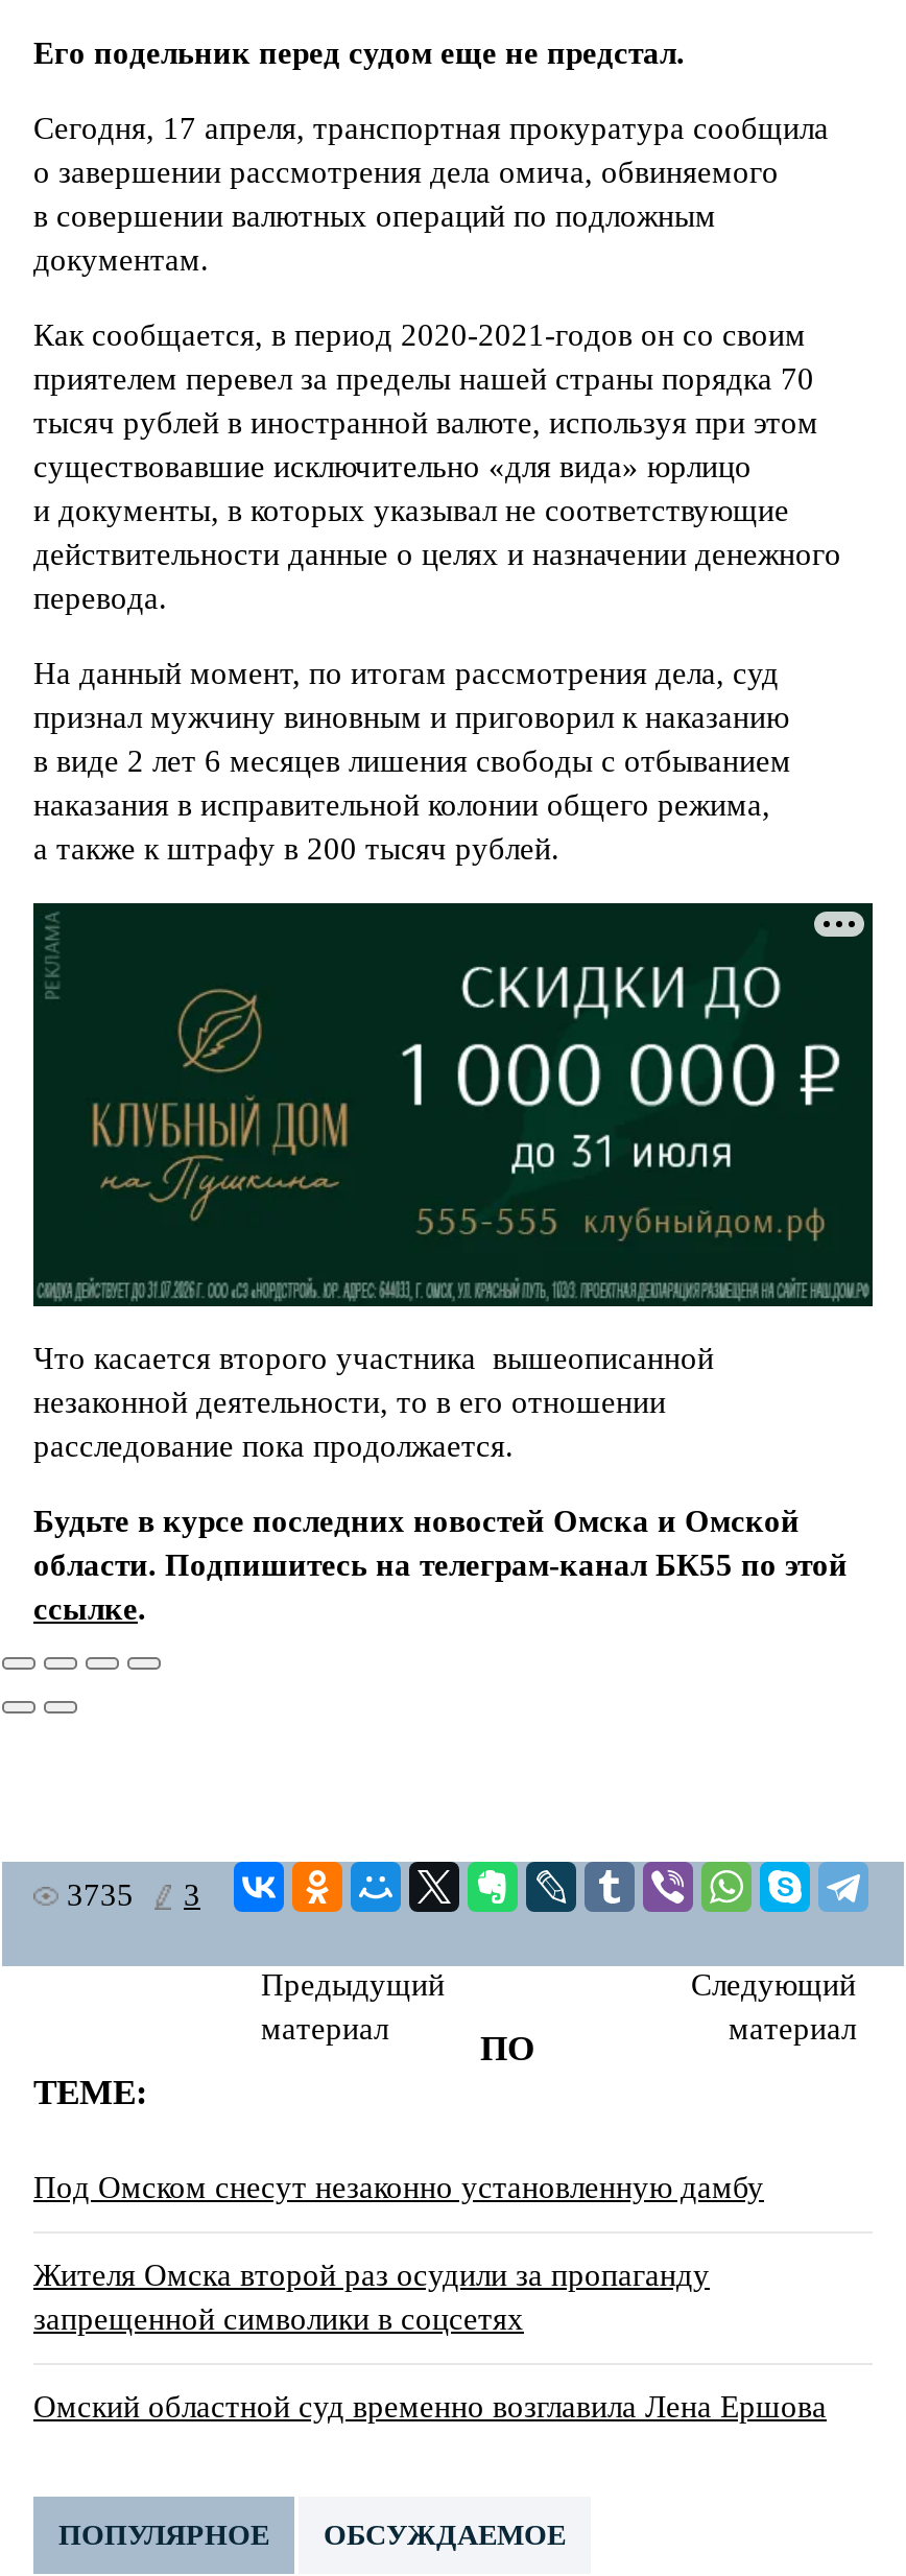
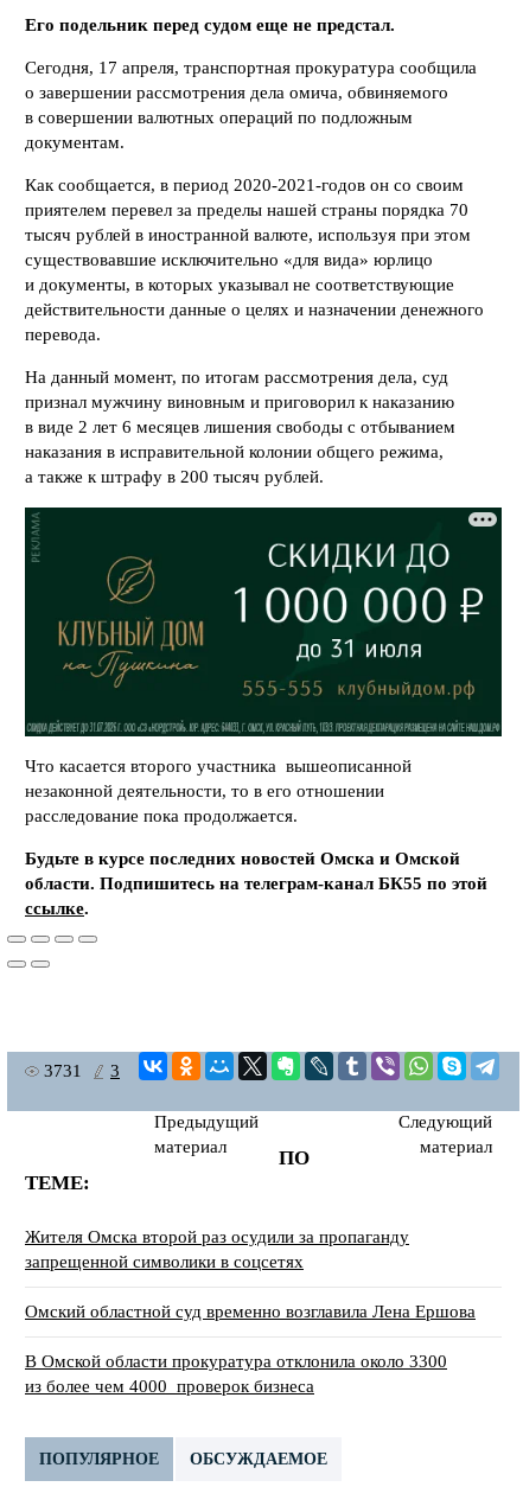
[67,1879,200,1912] 3735 3 -> [44,1062,120,1081] 3731 3
[33,2170,764,2203] Под Омском снесут незаконно установленную дамбу -> none
moved [33,2258,827,2423] -> [25,1227,476,1321]: Жителя Омска второй раз осудили за пропаганду | запрещенной символики в соцсетях | Омский областной суд временно возглавила Лена Ершова
none -> [25,1351,447,1395] В Омской области прокуратура отклонила около 3300 | из более чем 4000 проверок бизнеса

